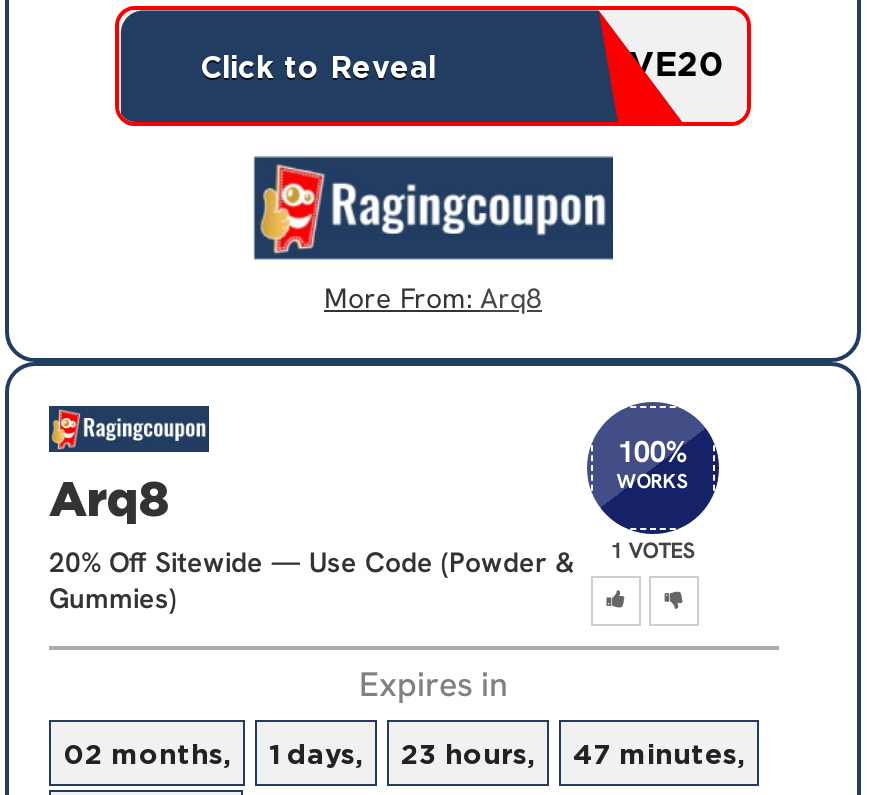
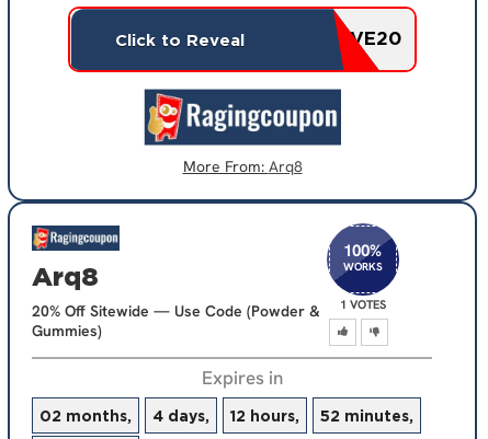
[269,738,363,768] 1 days, -> [152,407,209,424] 4 days,
[401,738,535,768] 23 hours, -> [230,407,299,424] 12 hours,
[573,738,745,768] 47 minutes, -> [320,407,413,424] 52 minutes,

